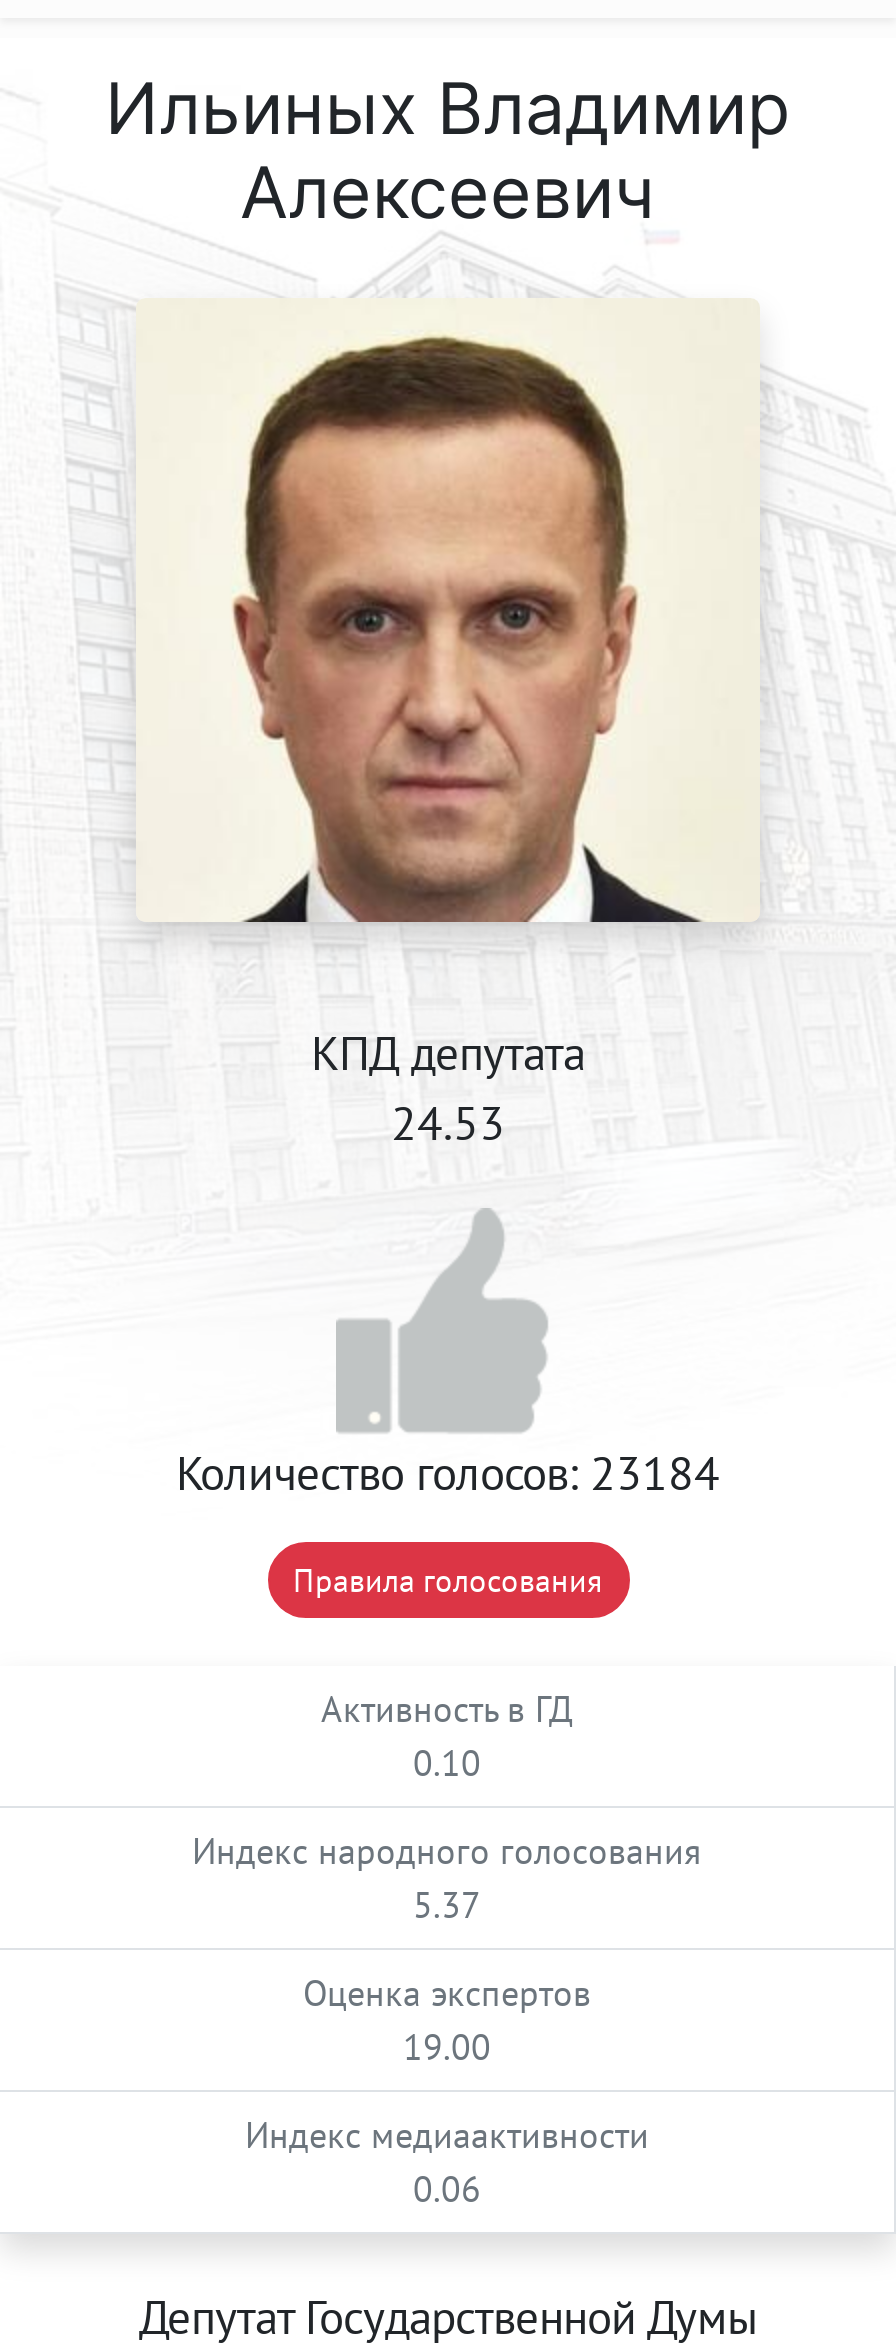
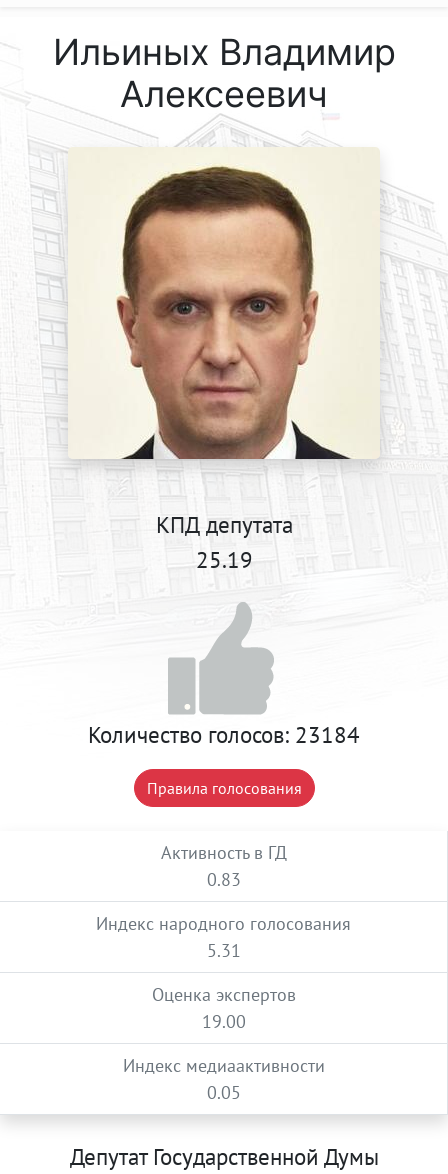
[391,1092,505,1152] 24.53 -> [195,544,252,574] 25.19
[413,1740,481,1786] 0.10 -> [206,868,240,891] 0.83
[413,1882,481,1928] 5.37 -> [206,939,240,962] 5.31
[413,2166,481,2212] 0.06 -> [206,1081,240,1104] 0.05

